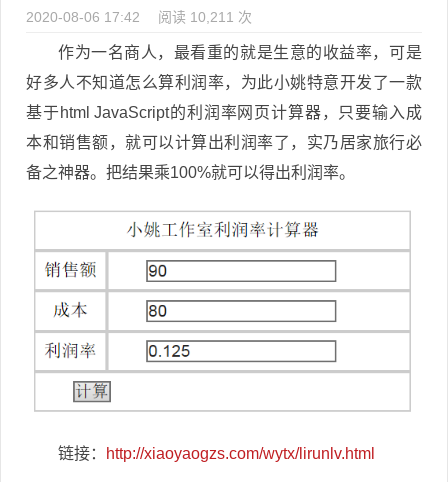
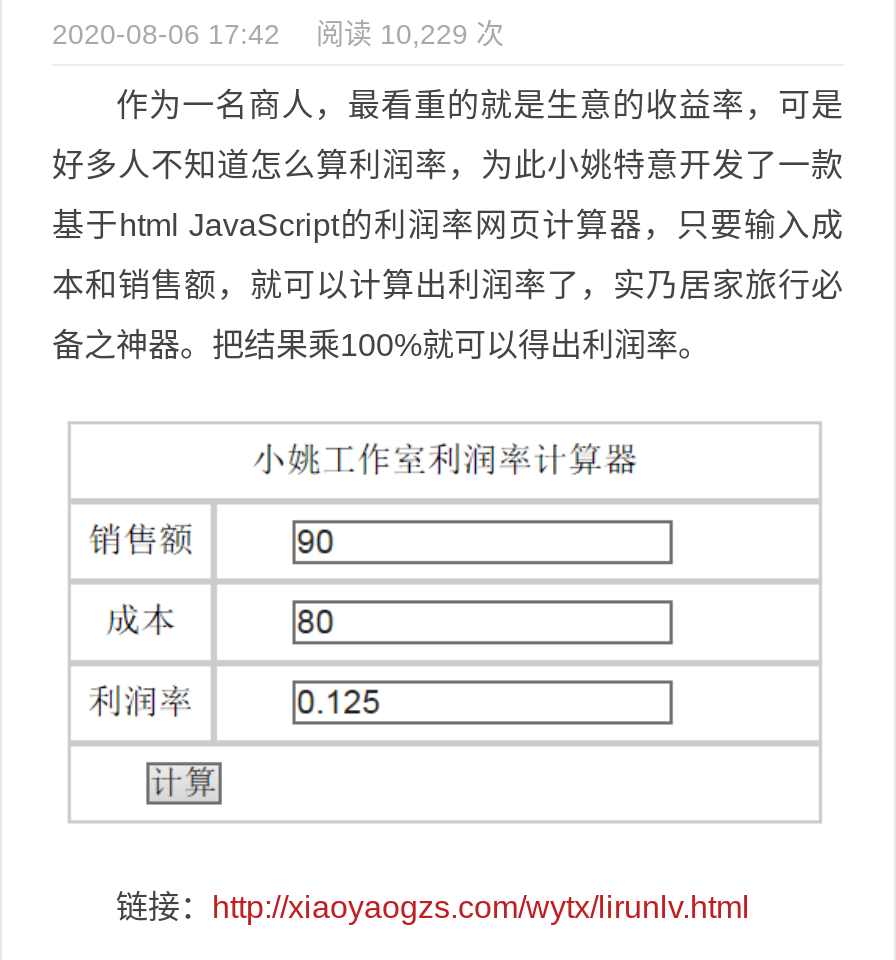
[26,9,252,25] 2020-08-06 17:42 阅读 10,211 次 -> [52,18,504,50] 2020-08-06 17:42 阅读 10,229 次

